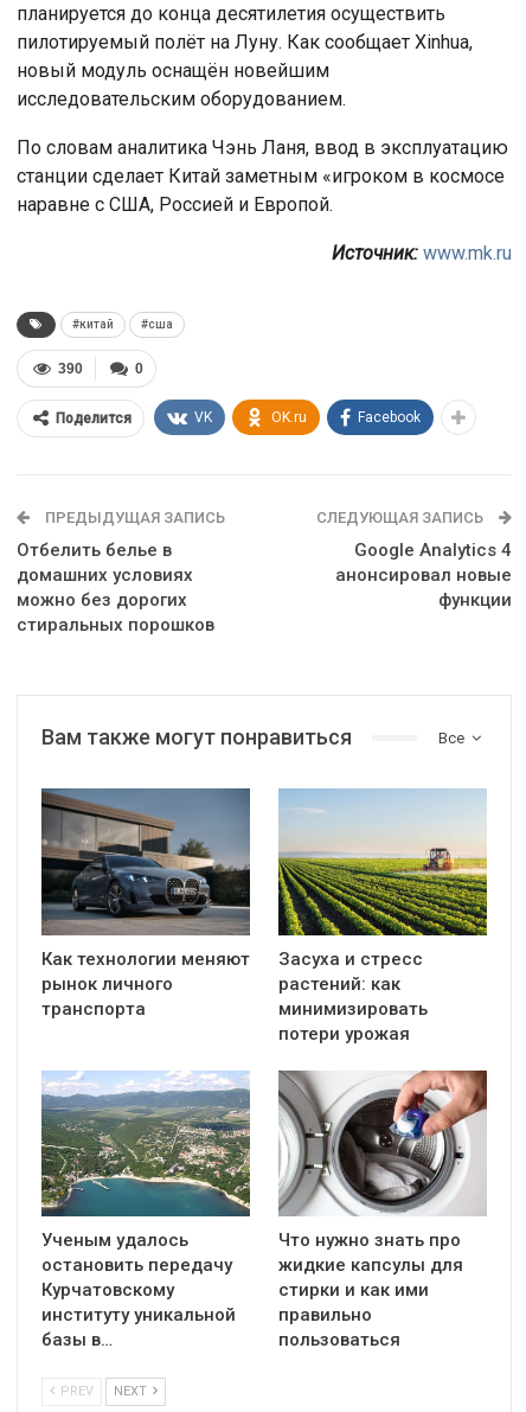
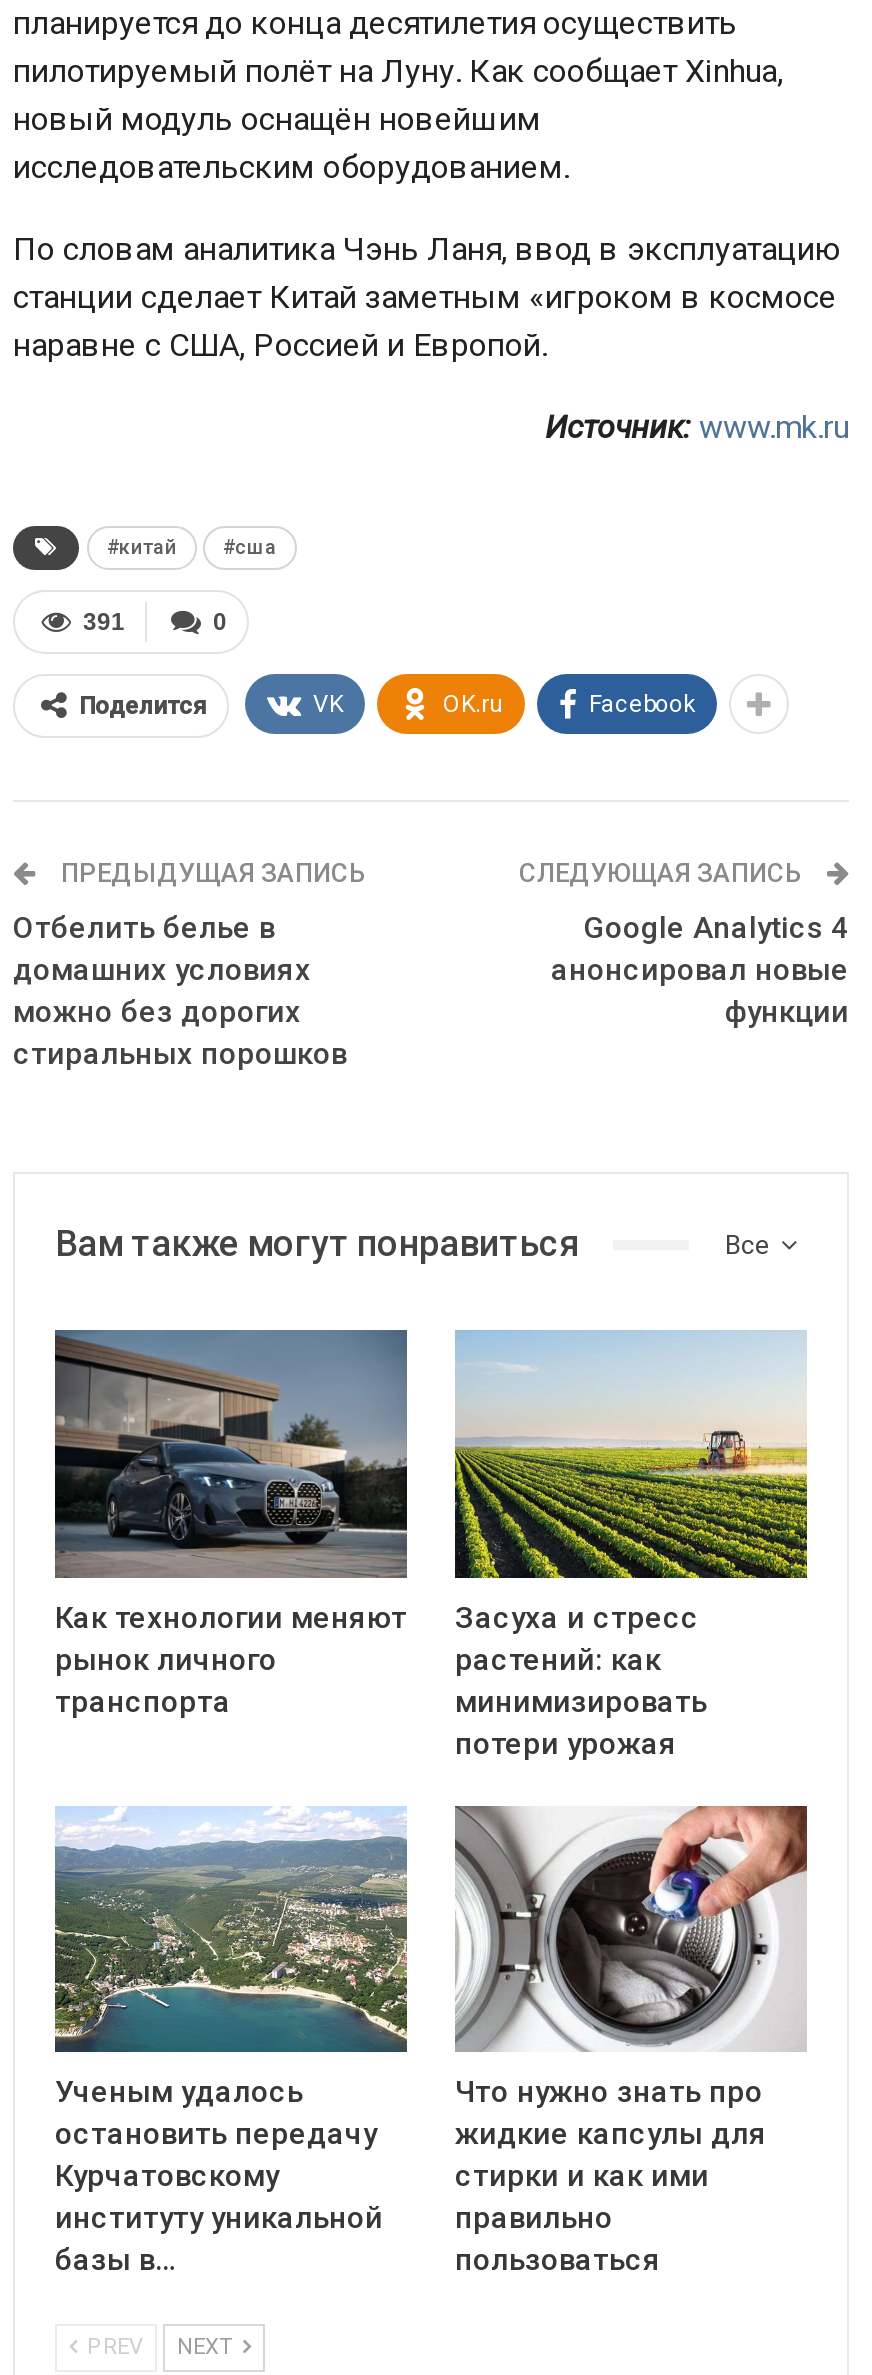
[58,361,83,377] 390 -> [83,609,125,637] 391

